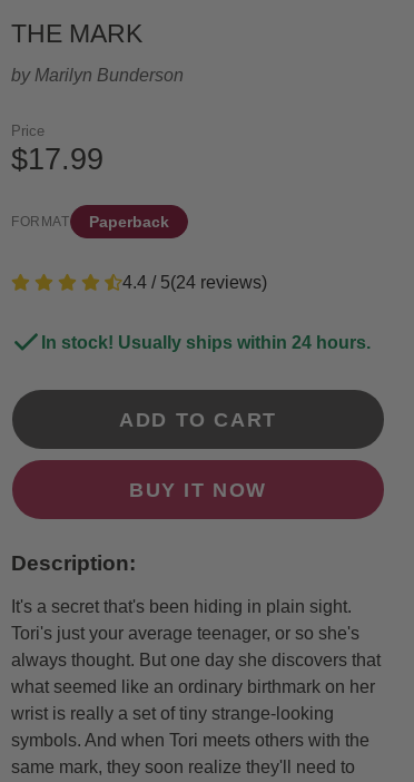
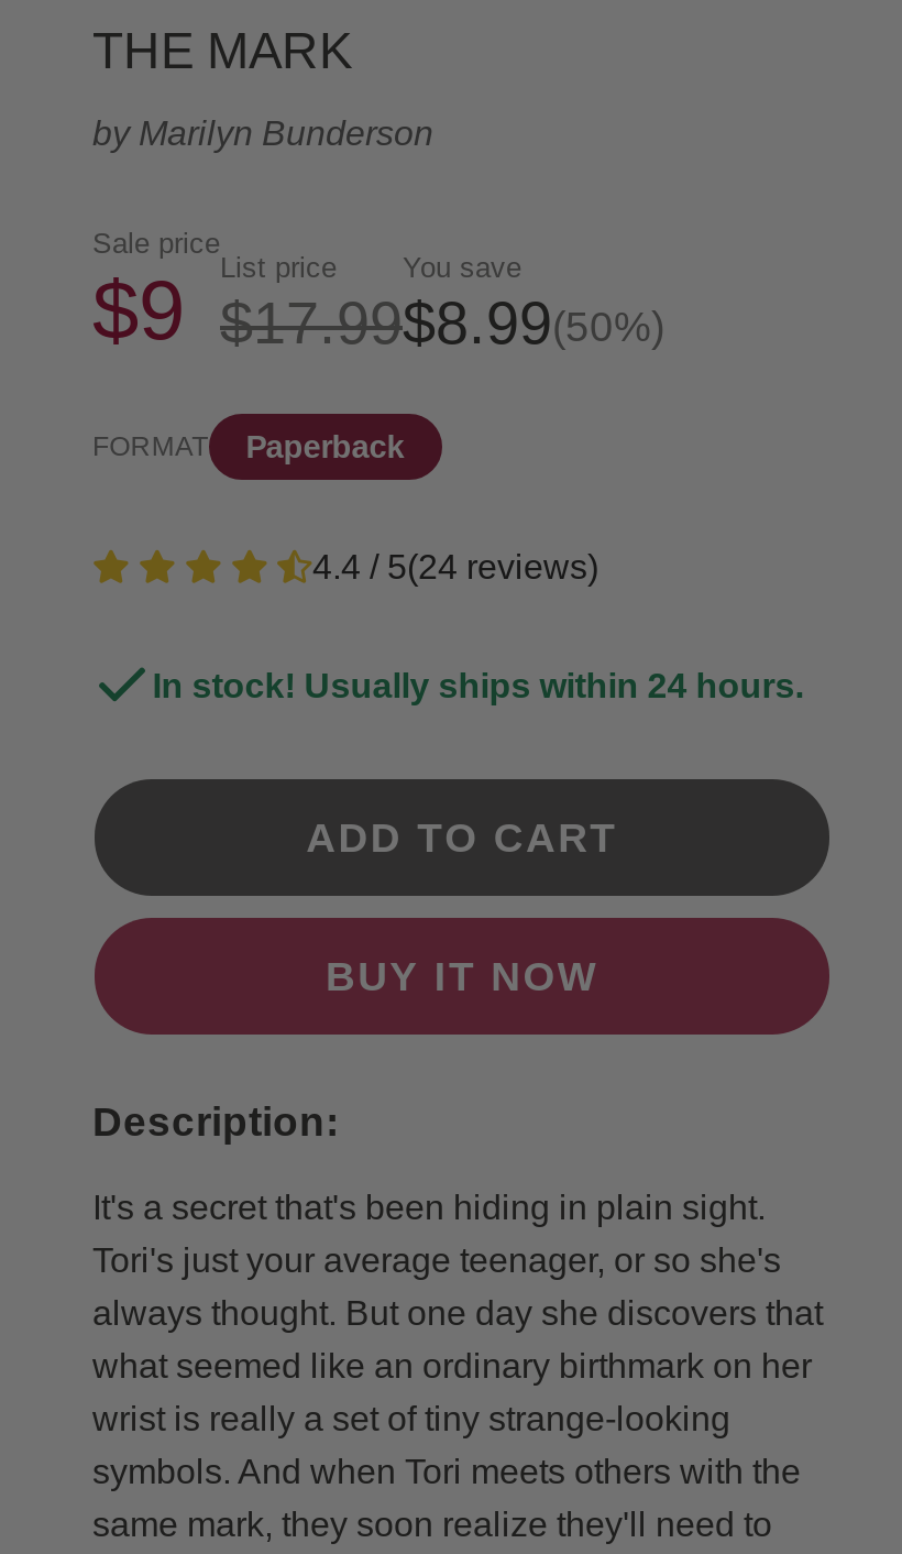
none -> [403,251,664,357] You save | $8.99(50%)
[11,123,45,139] Price -> [92,227,337,357] Sale price | $9 | List price

